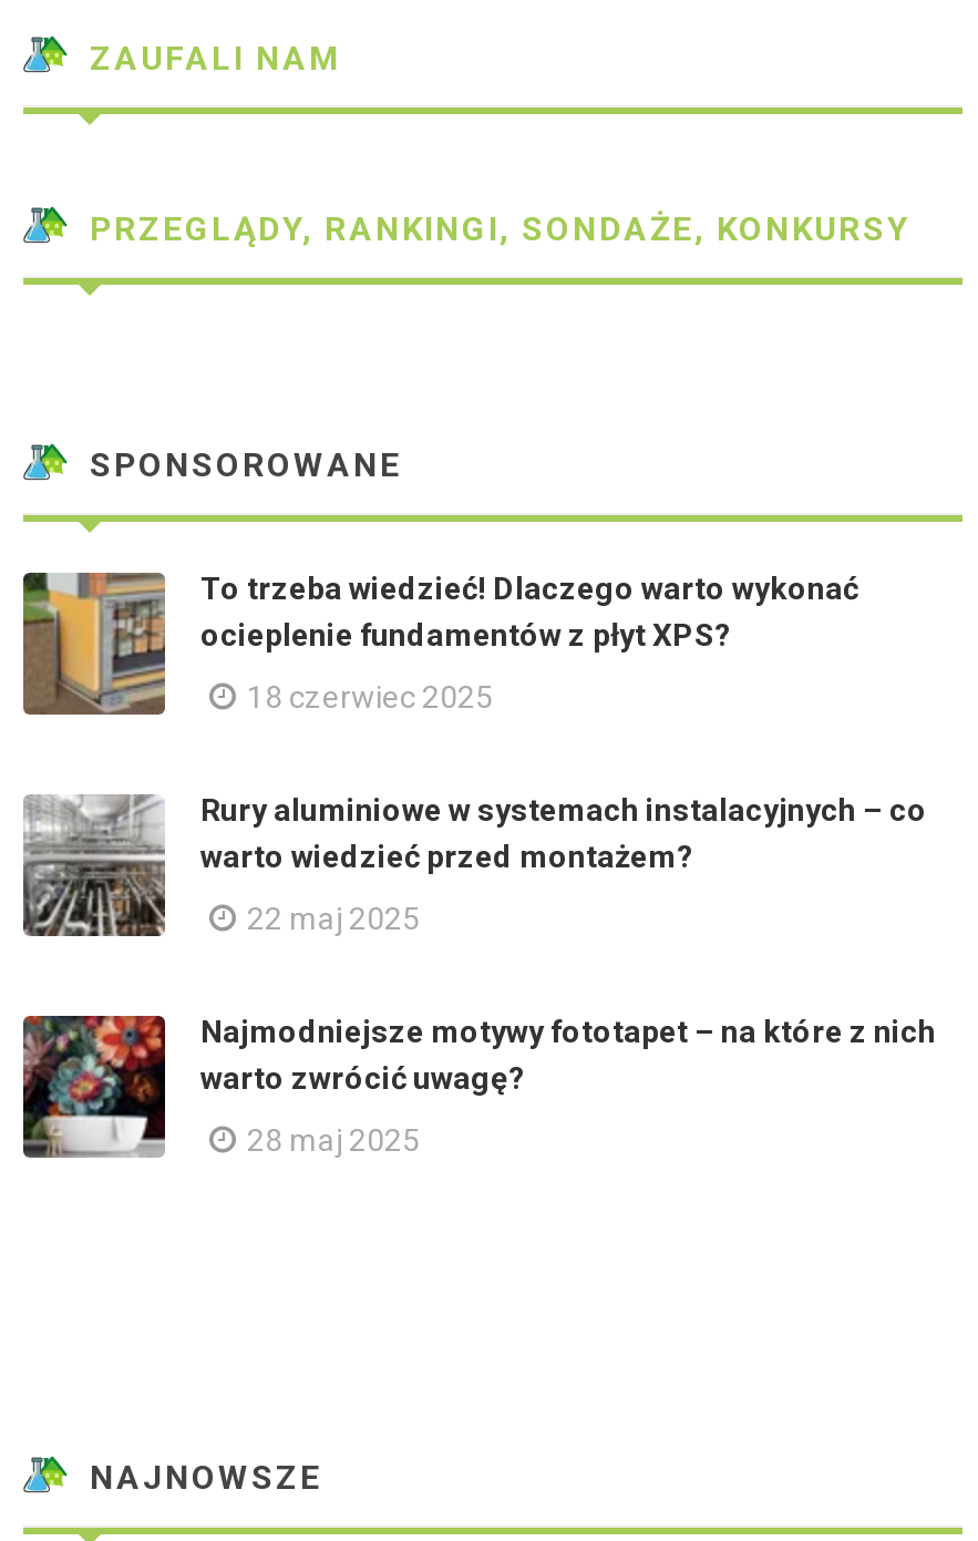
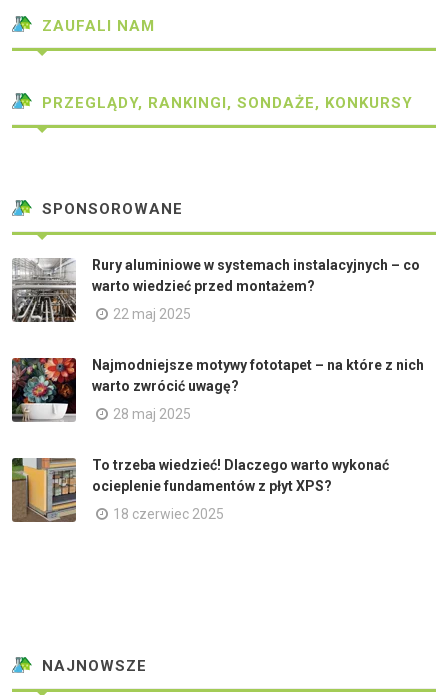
moved [21,571,858,716] -> [11,457,389,523]: [image] | To trzeba wiedzieć! Dlaczego warto wykonać | ocieplenie fundamentów z płyt XPS? | 18 czerwiec 2025
moved [19,792,936,1159] -> [10,257,424,422]: [image] | Rury aluminiowe w systemach instalacyjnych – co | warto wiedzieć przed montażem? | 22 maj 2025 | Najmodniejsze motywy fototapet – na które z nich | warto zwrócić uwagę? | 28 maj 2025

